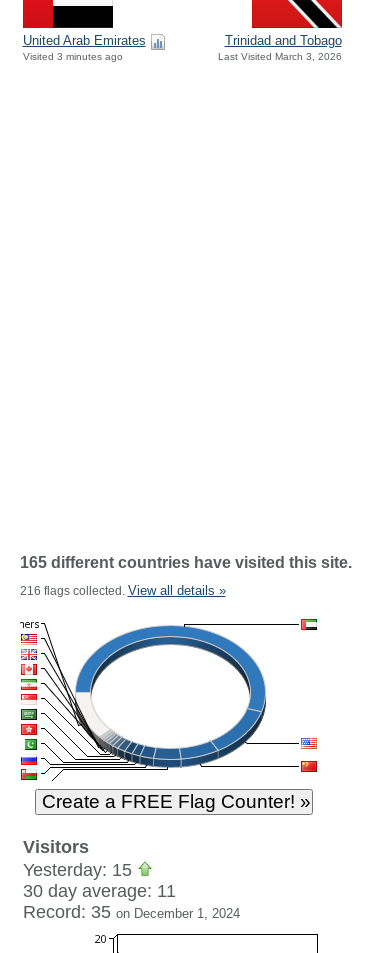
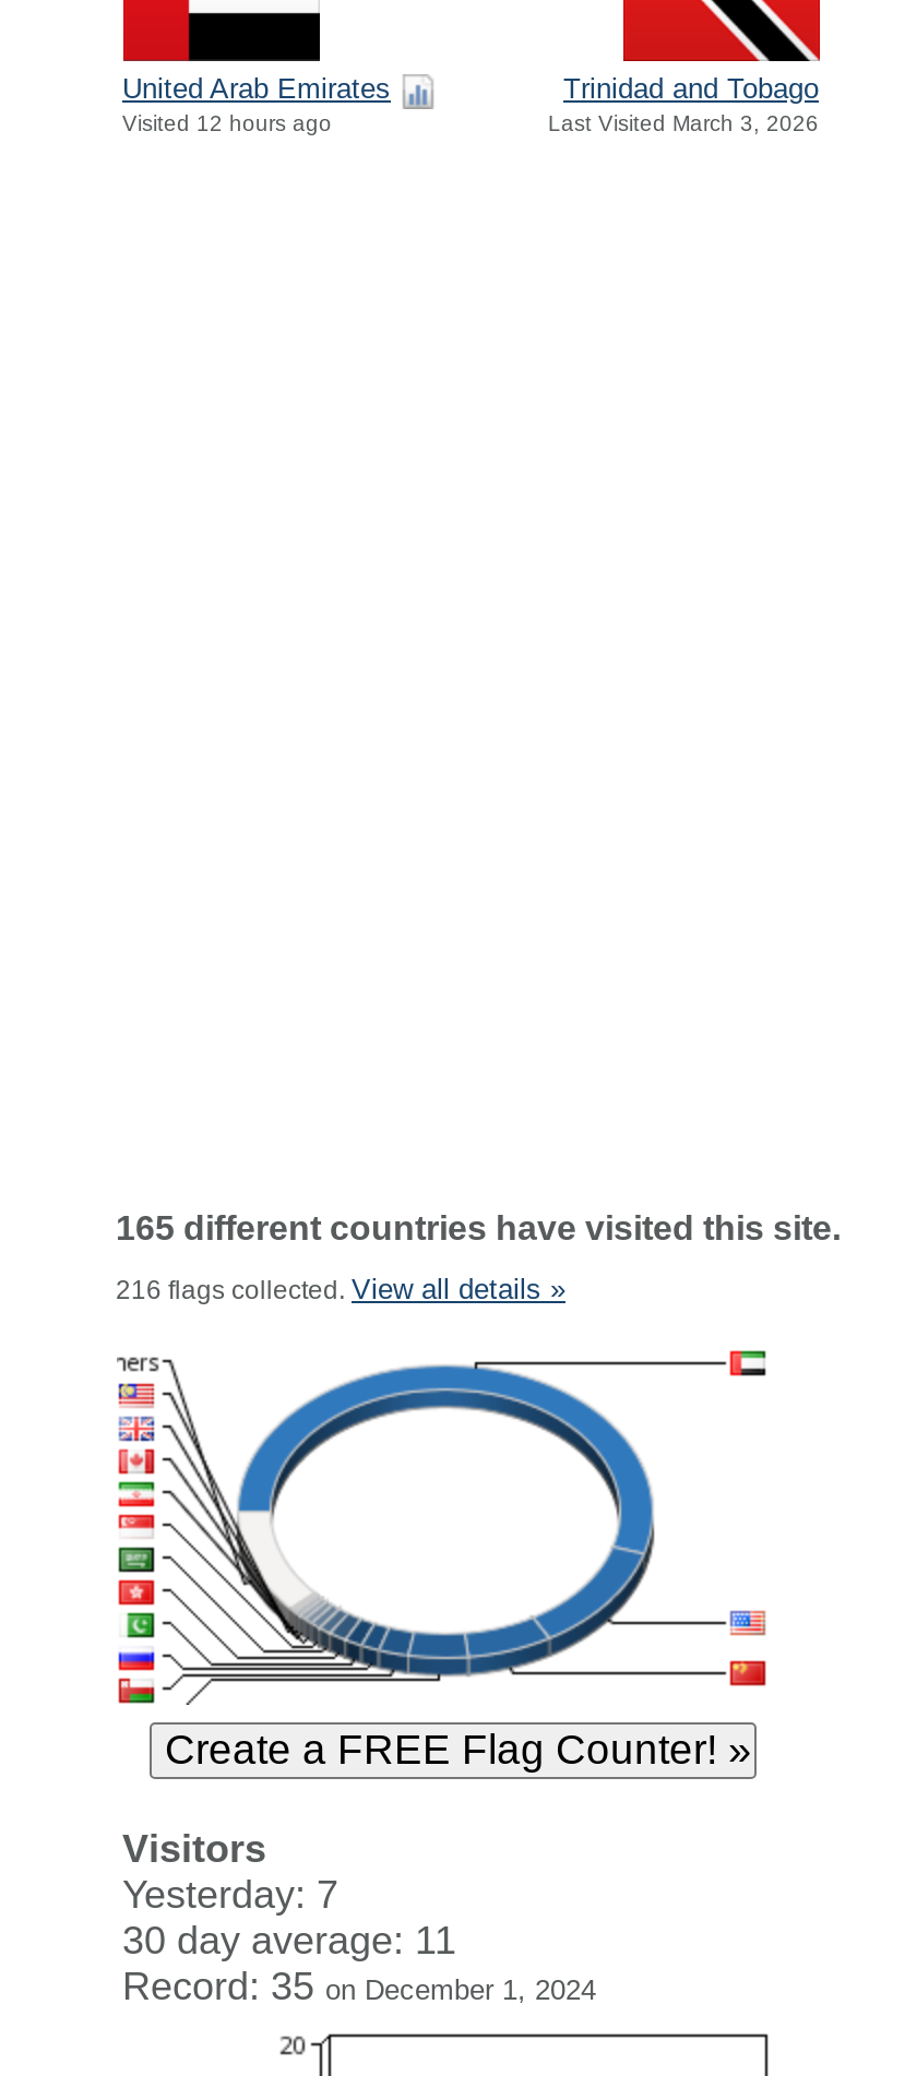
[22,51,122,62] Visited 3 minutes ago -> [122,112,332,136] Visited 12 hours ago
[22,860,136,880] Yesterday: 15 -> [122,1873,338,1917] Yesterday: 7

